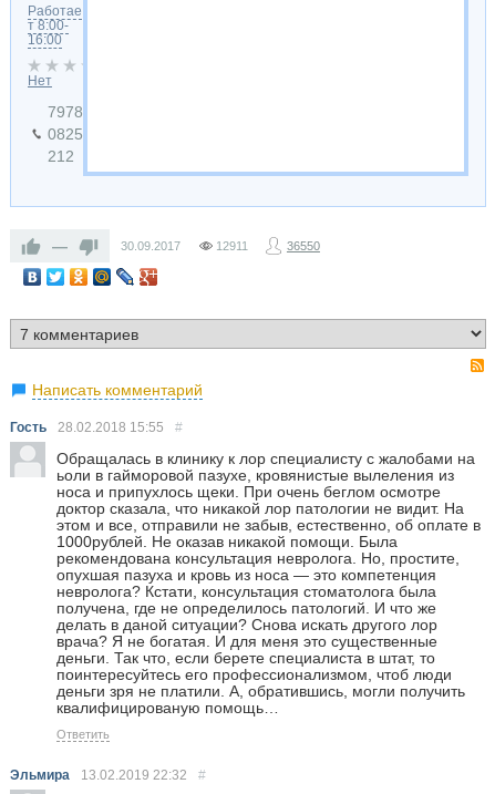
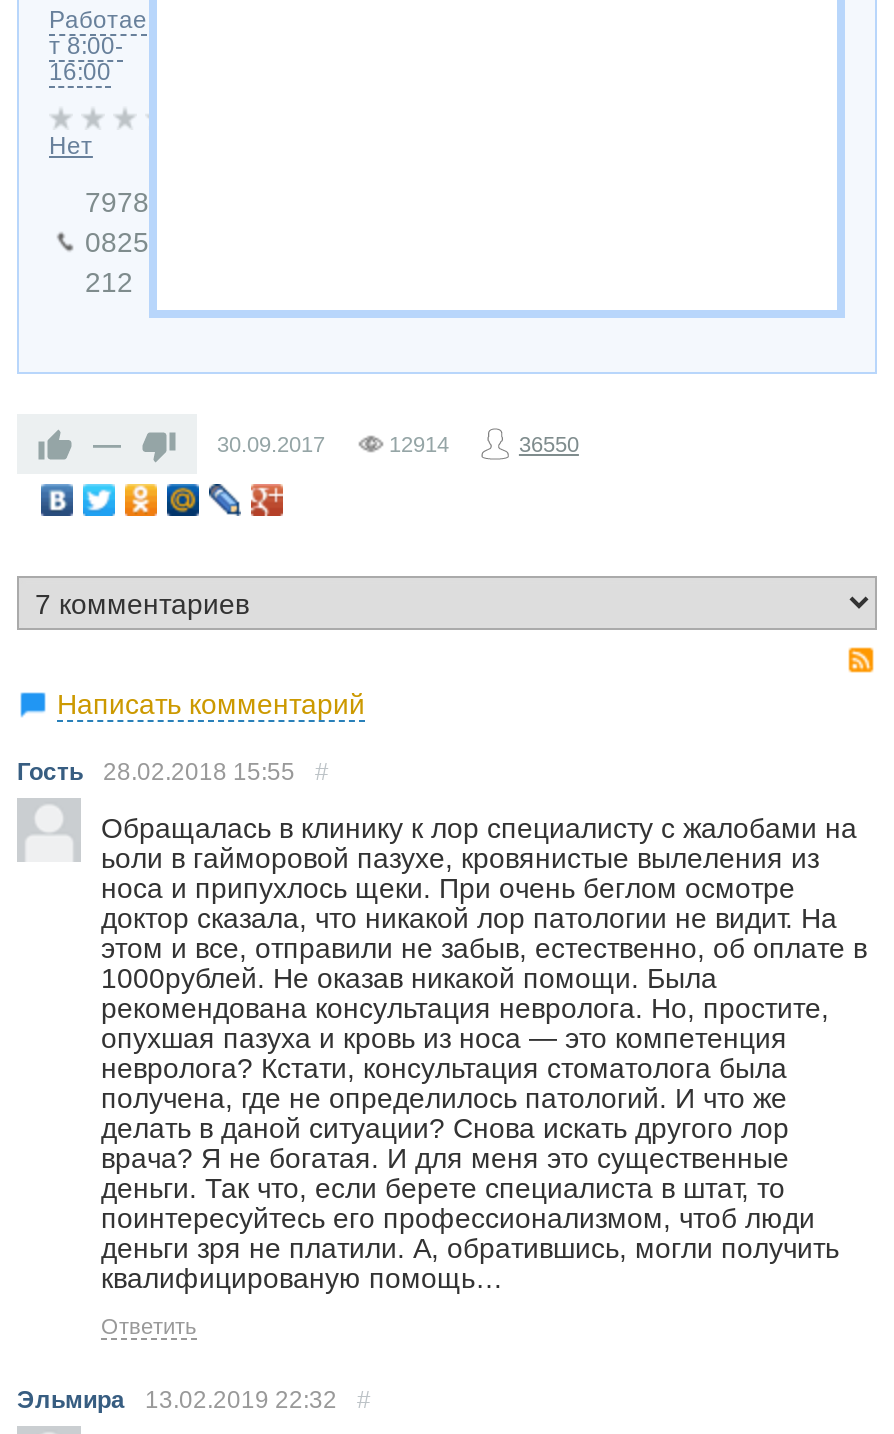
[216,239,248,252] 12911 -> [389,432,449,456] 12914

